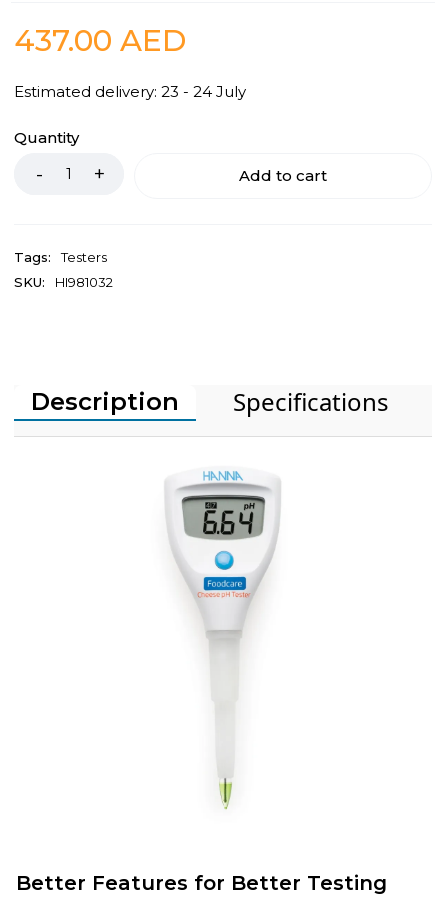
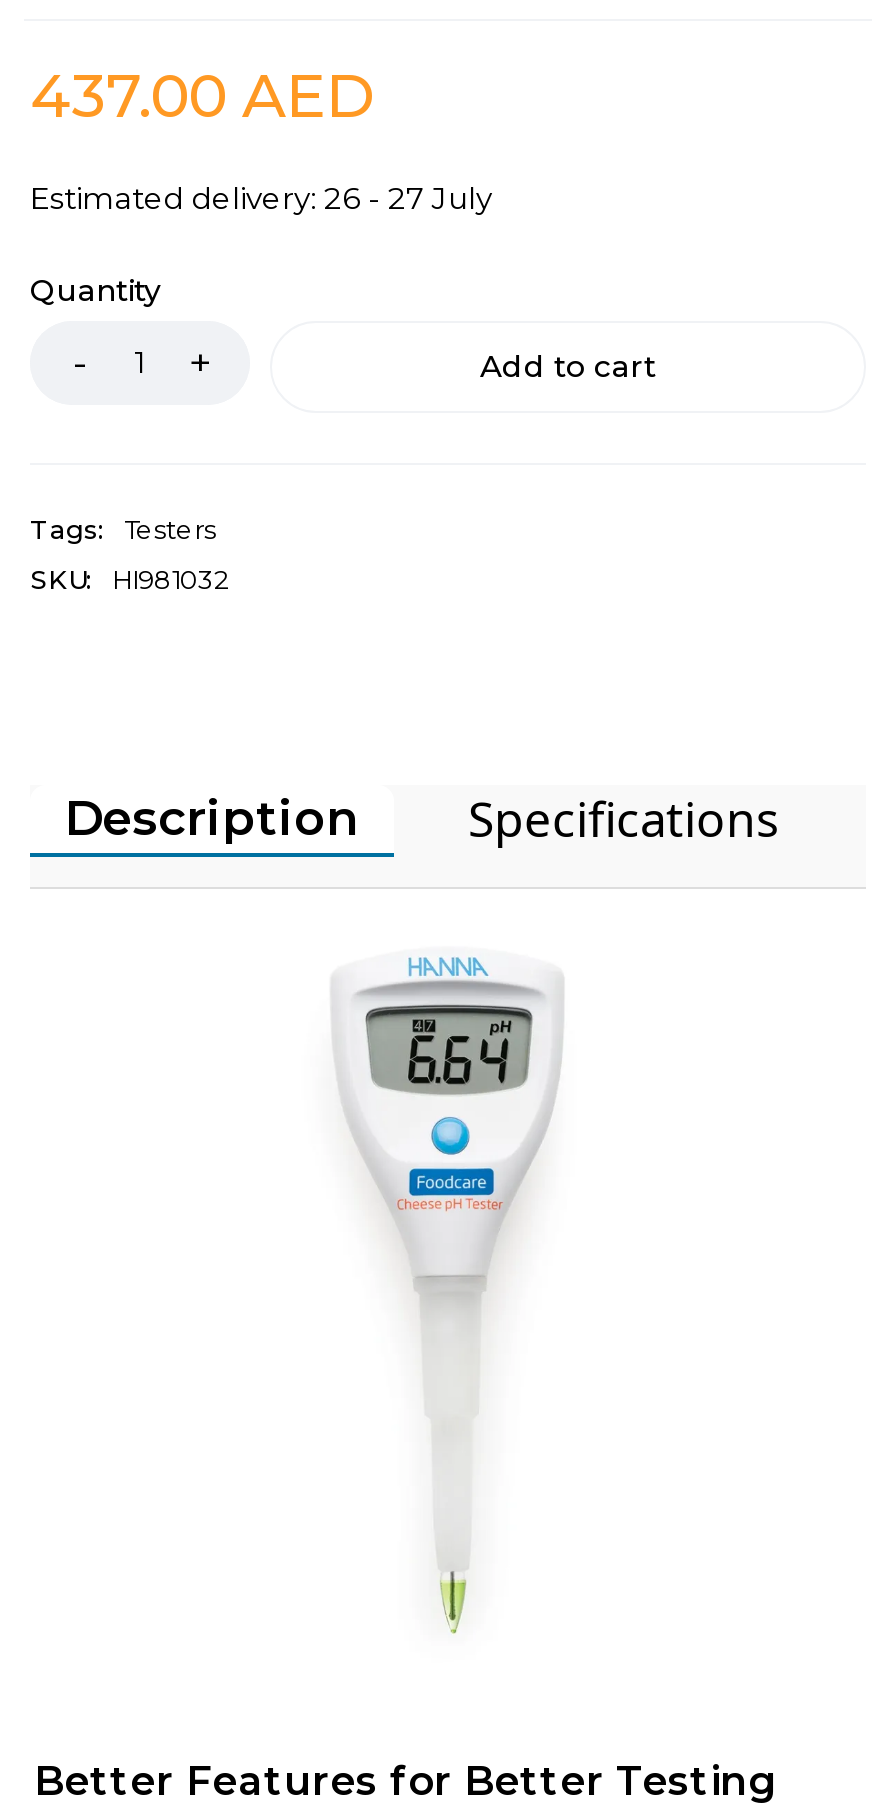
[14,82,246,101] Estimated delivery: 23 - 24 July -> [30,179,492,217] Estimated delivery: 26 - 27 July

